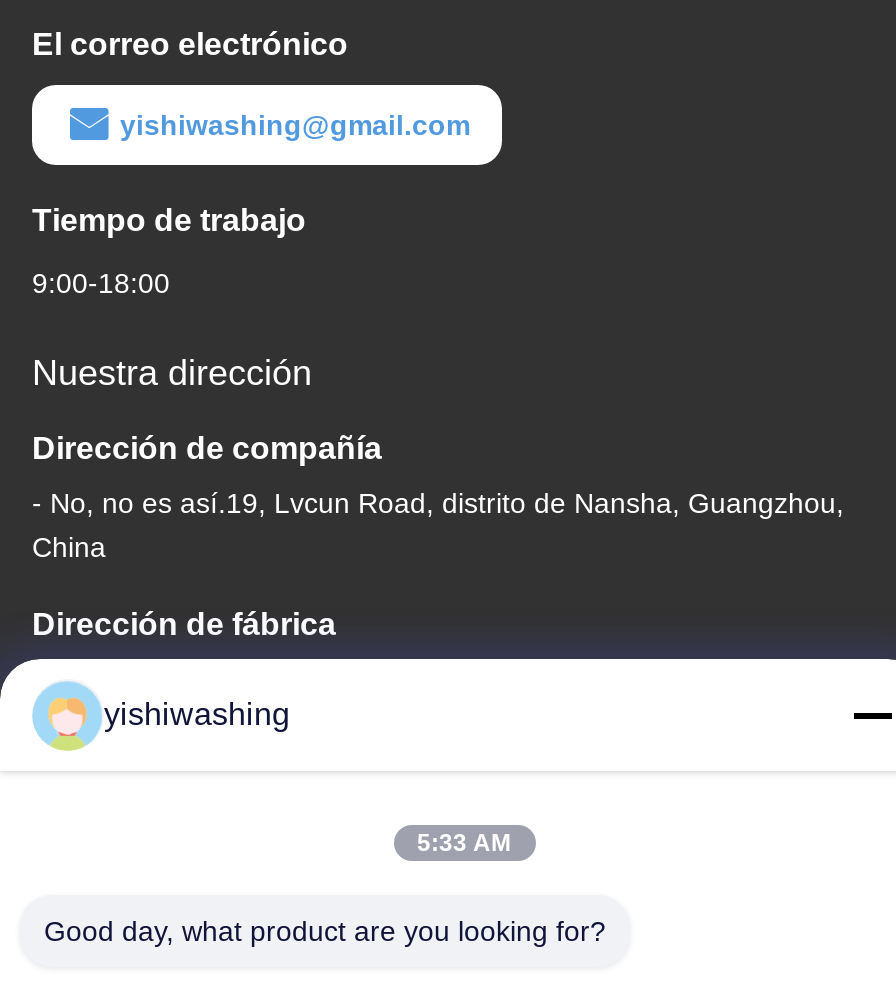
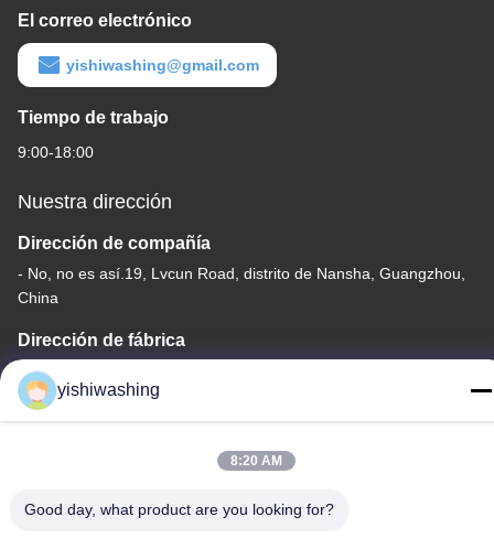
[417,829,511,857] 5:33 AM -> [230,453,282,469] 8:20 AM

